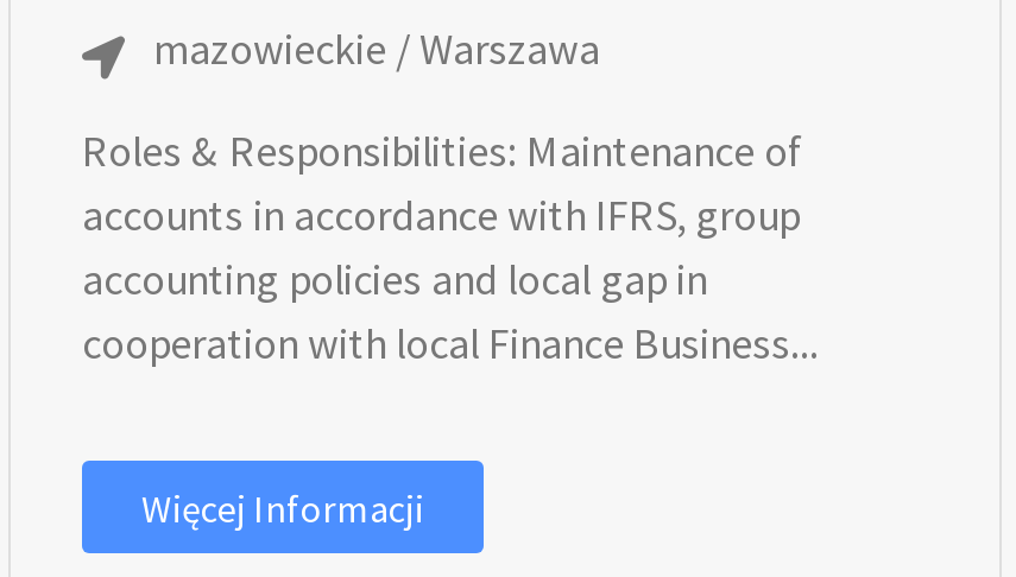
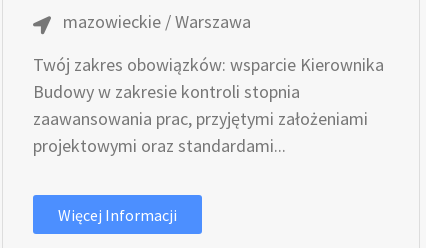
[82,123,819,370] Roles & Responsibilities: Maintenance of | accounts in accordance with IFRS, group | accounting policies and local gap in | cooperation with local Finance Business... -> [33,53,384,157] Twój zakres obowiązków: wsparcie Kierownika | Budowy w zakresie kontroli stopnia | zaawansowania prac, przyjętymi założeniami | projektowymi oraz standardami...

